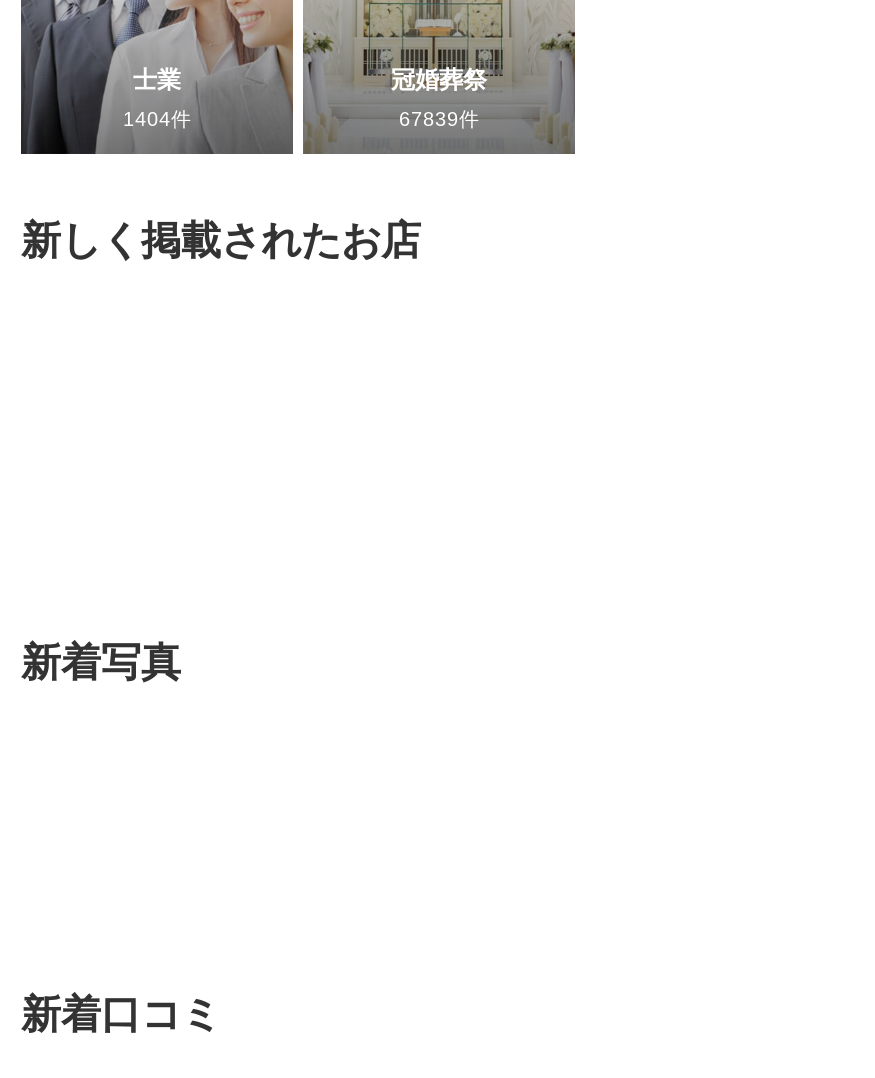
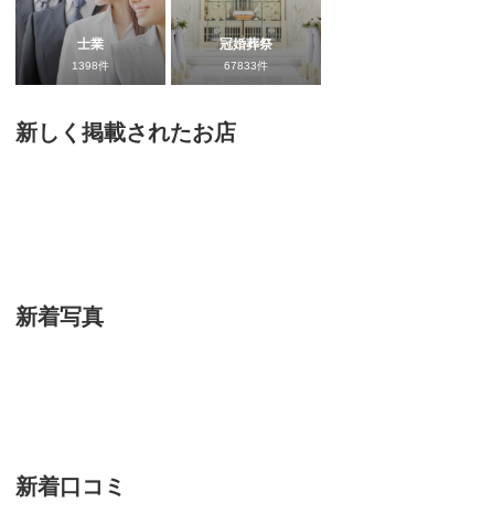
[123,108,191,130] 1404件 -> [72,60,109,72] 1398件
[399,108,479,130] 67839件 -> [224,60,268,72] 67833件

